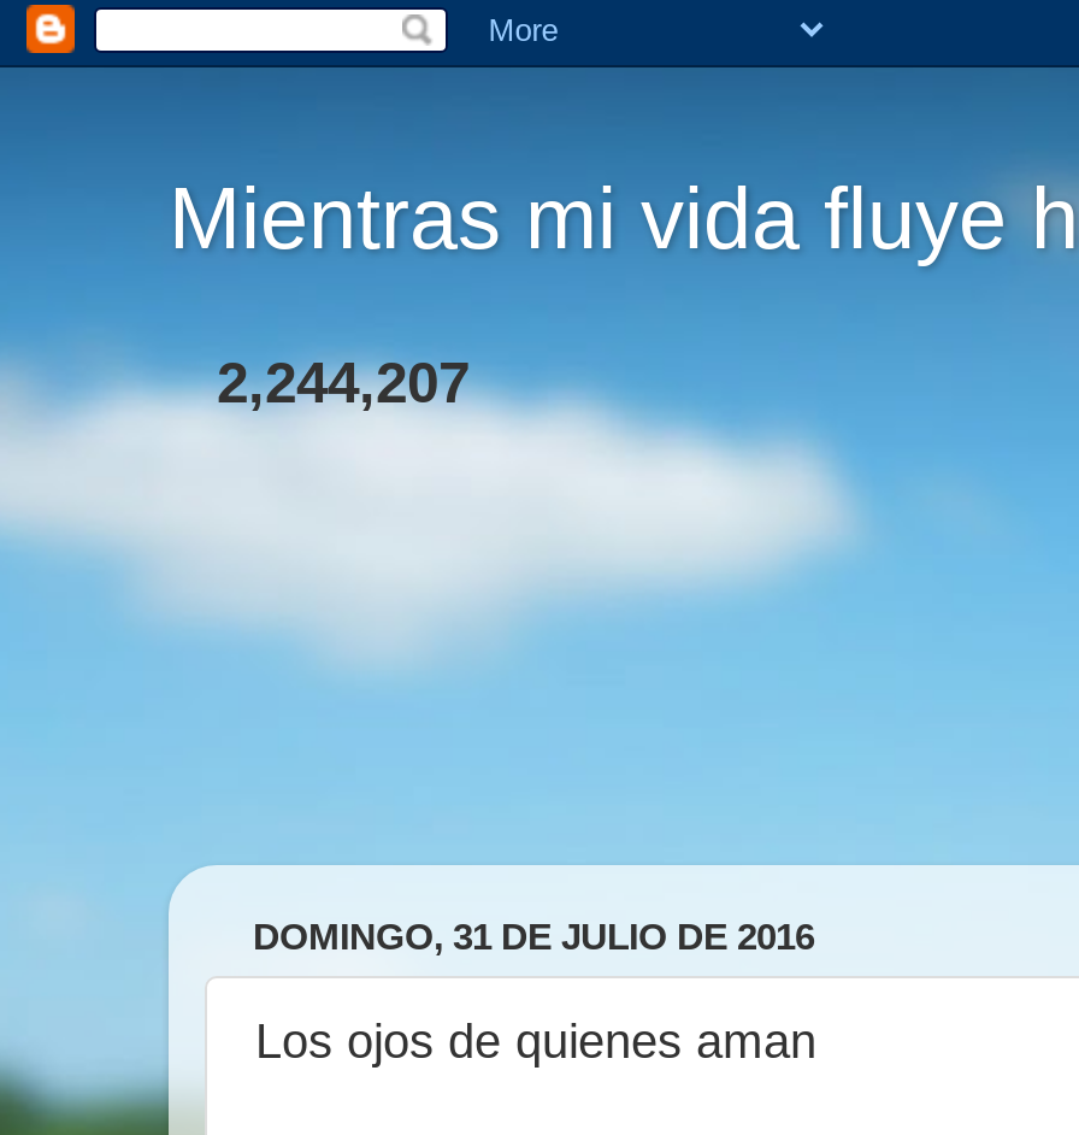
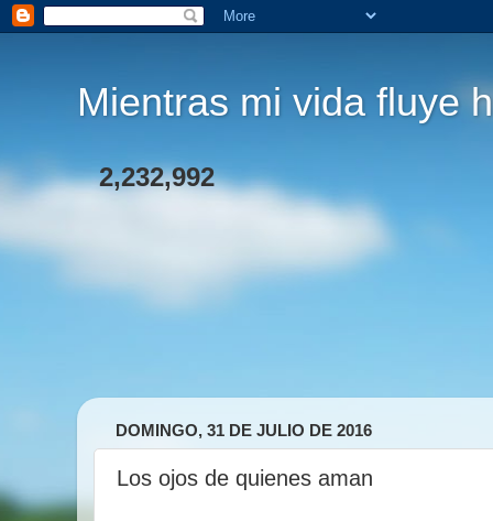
[217,349,470,414] 2,244,207 -> [99,162,215,191] 2,232,992

